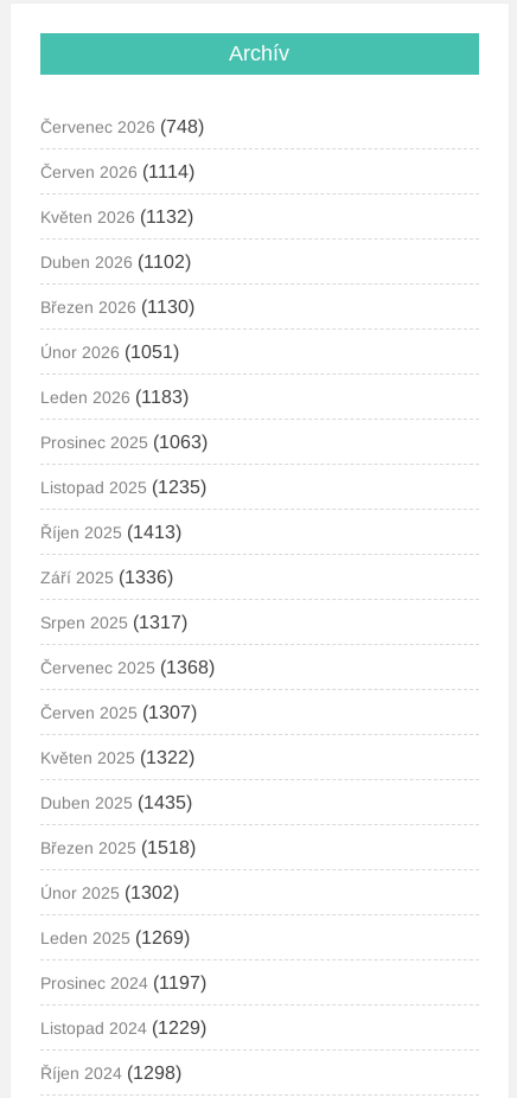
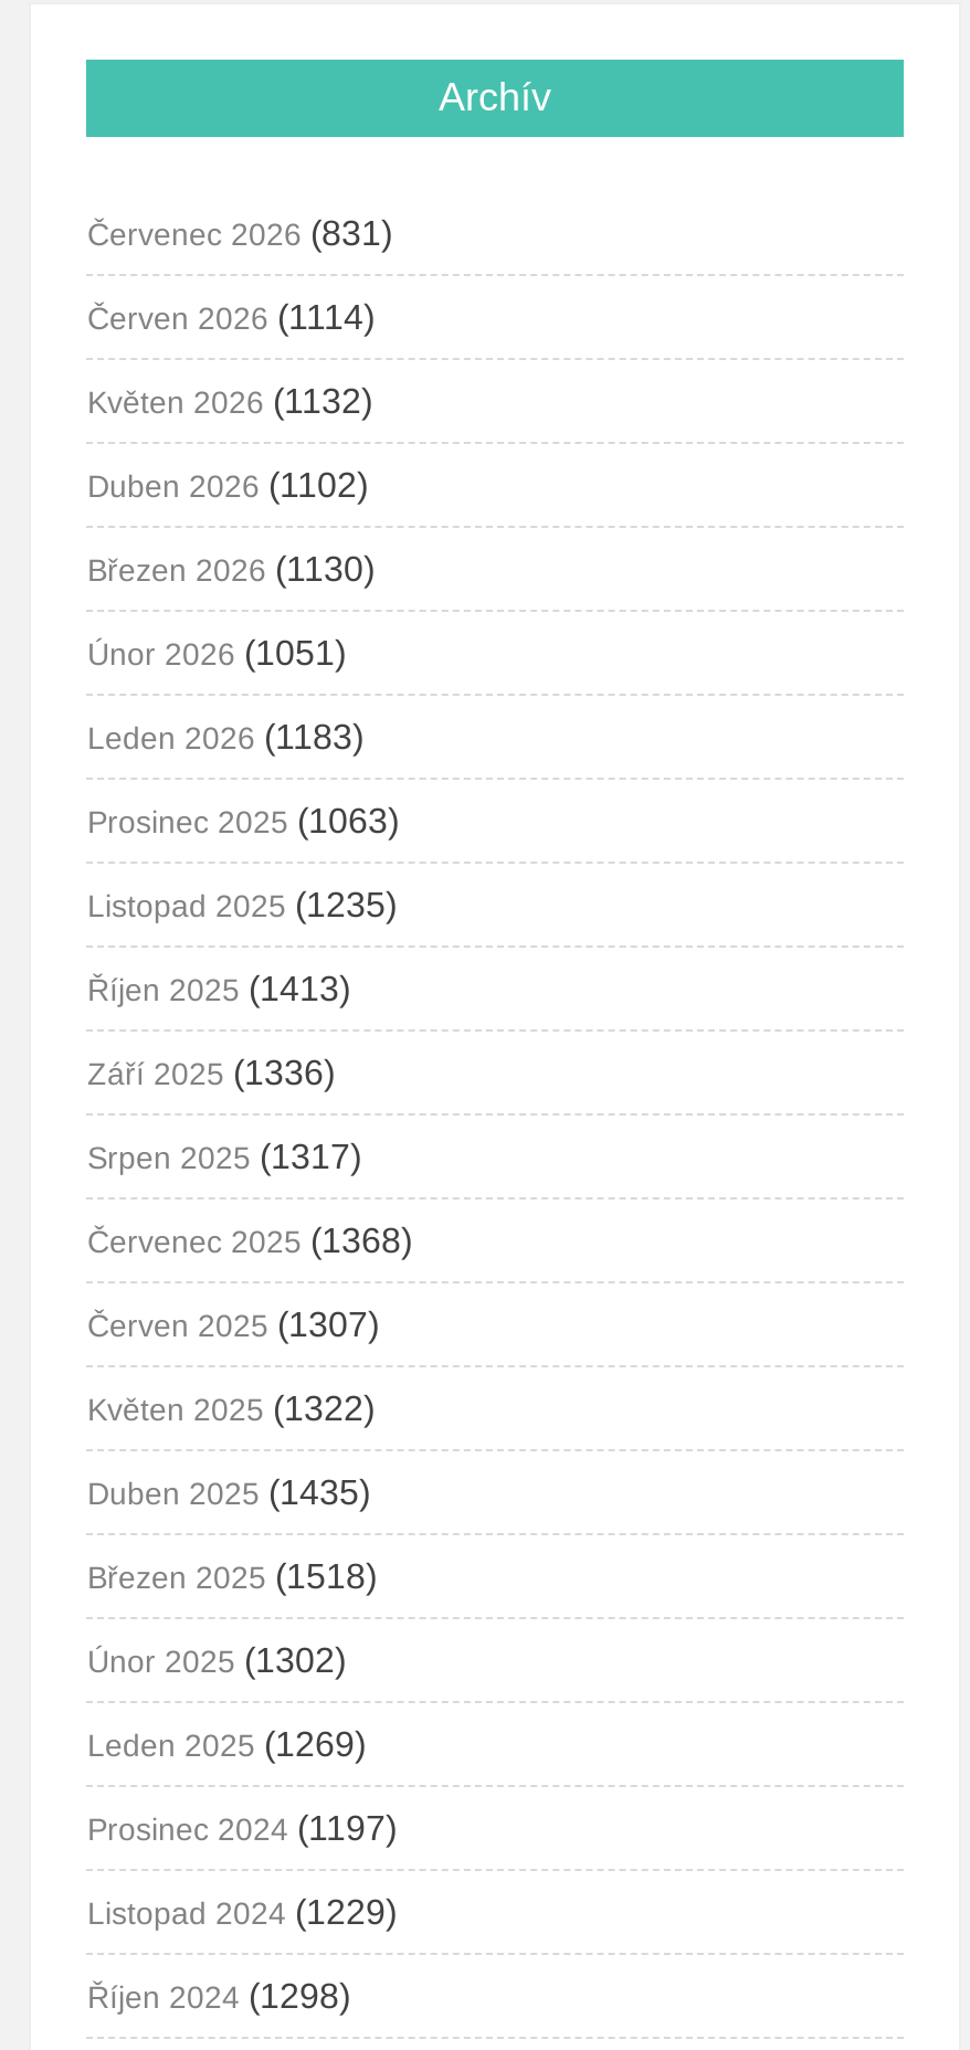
[41,116,204,136] Červenec 2026 (748) -> [87,214,392,252] Červenec 2026 (831)

